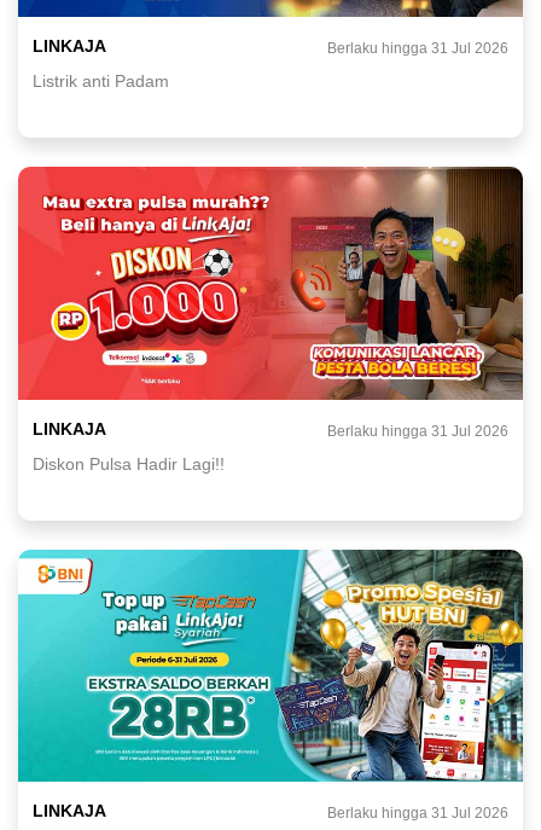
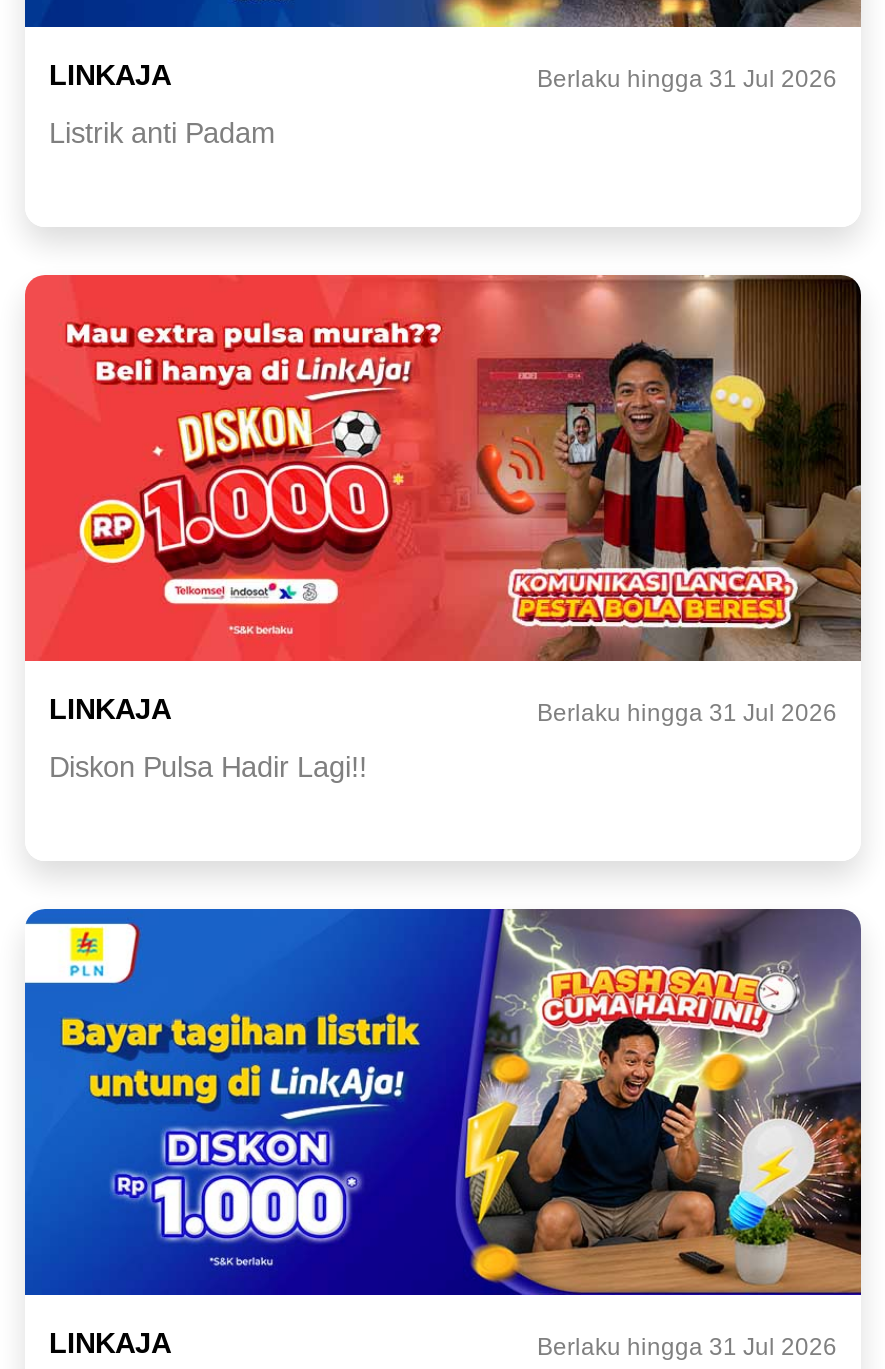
[17,549,524,783] [image] -> [23,908,863,1298] [image]

